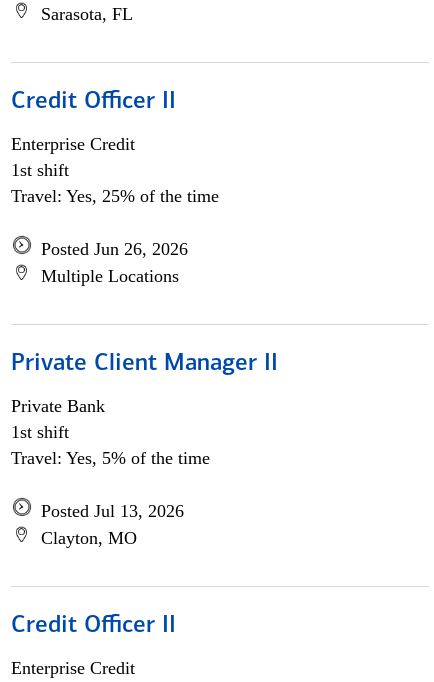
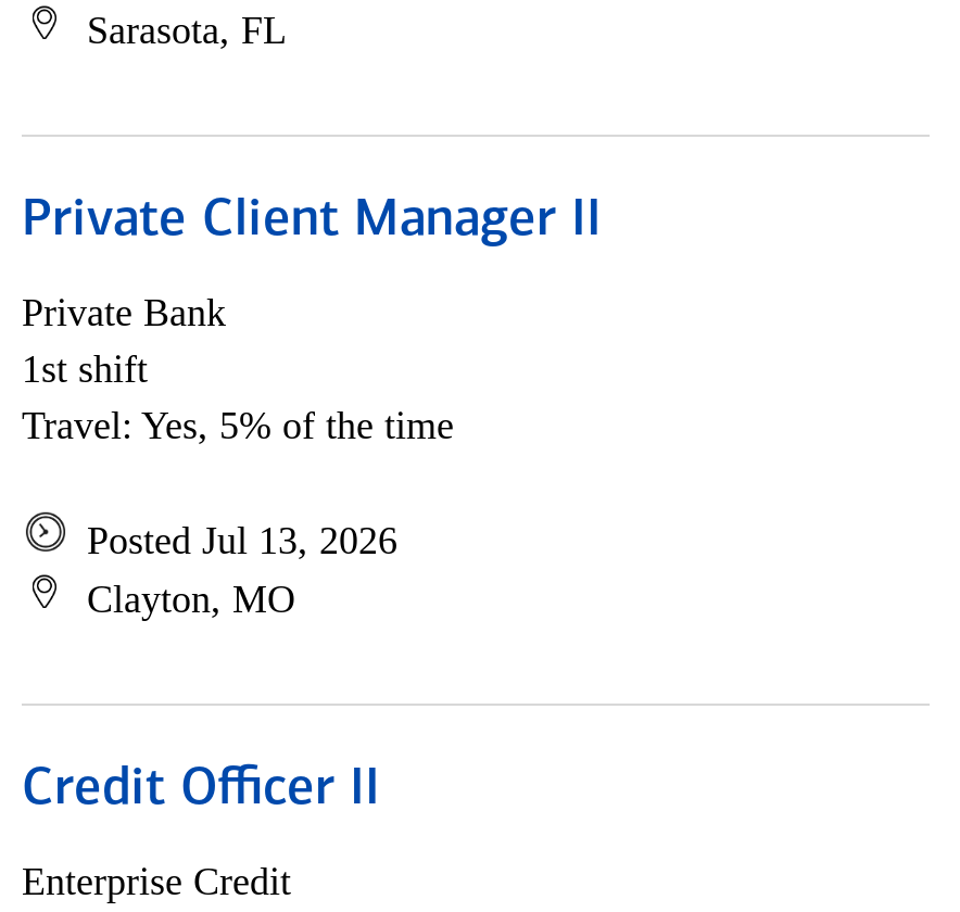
[11,90,219,286] Credit Officer II | Enterprise Credit | 1st shift | Travel: Yes, 25% of the time | Posted Jun 26, 2026 | Multiple Locations -> none

